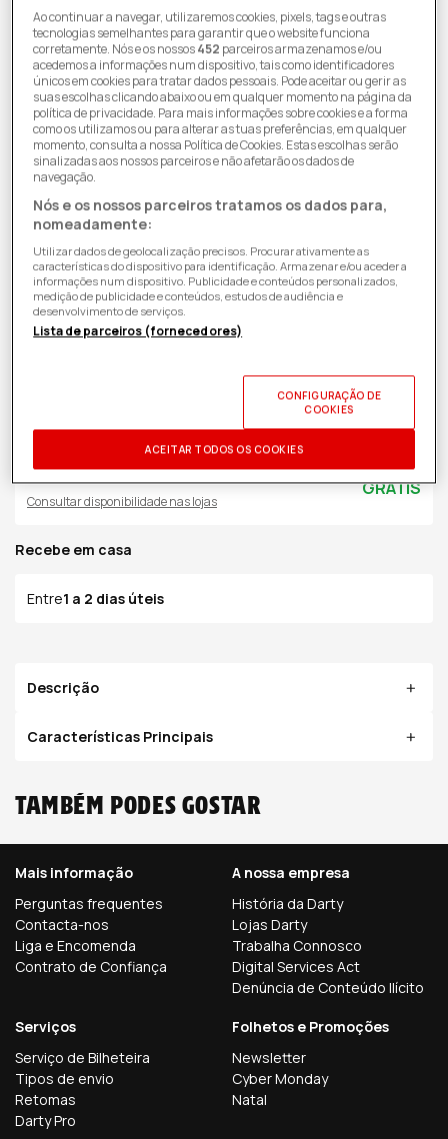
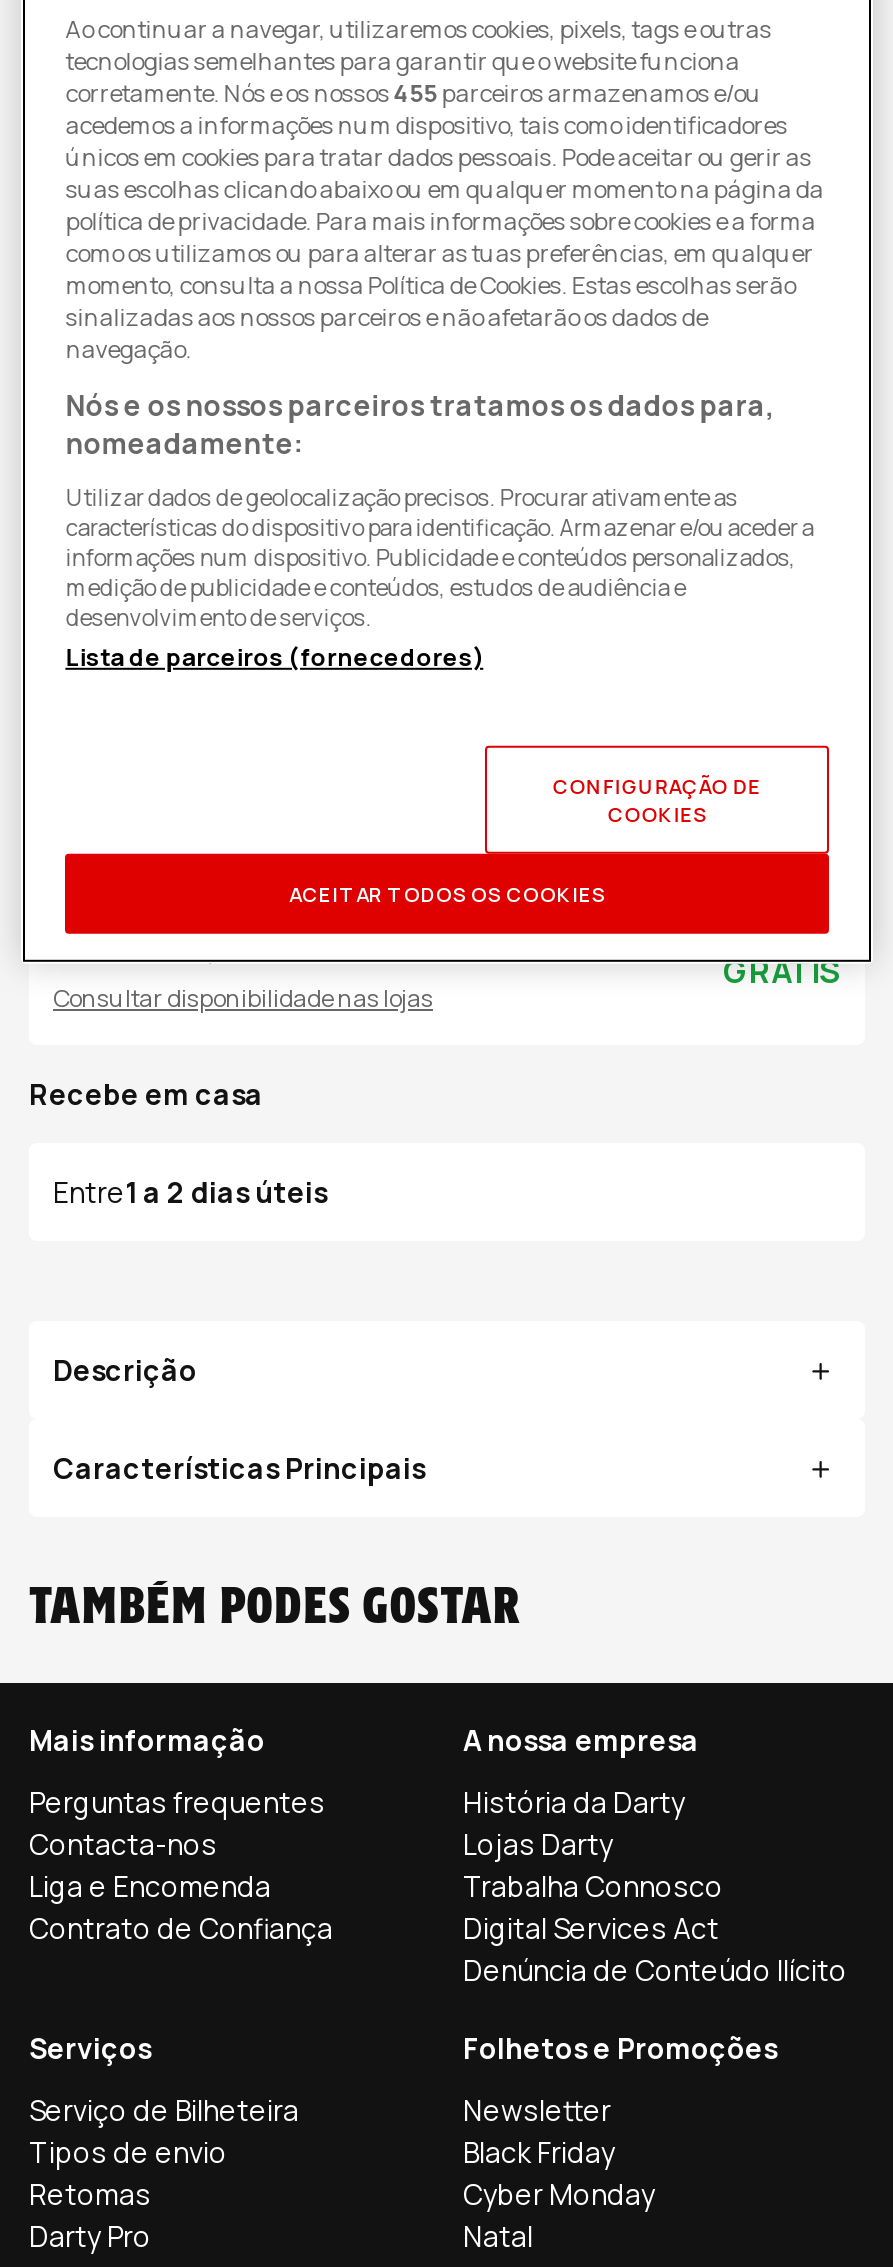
[33,40,382,57] corretamente. Nós e os nossos452 parceiros armazenamos e/ou -> [65,75,761,109] corretamente. Nós e os nossos455 parceiros armazenamos e/ou
moved [232,1069,328,1109] -> [463,2175,655,2255]: Cyber Monday | Natal
none -> [463,2133,615,2171] Black Friday

